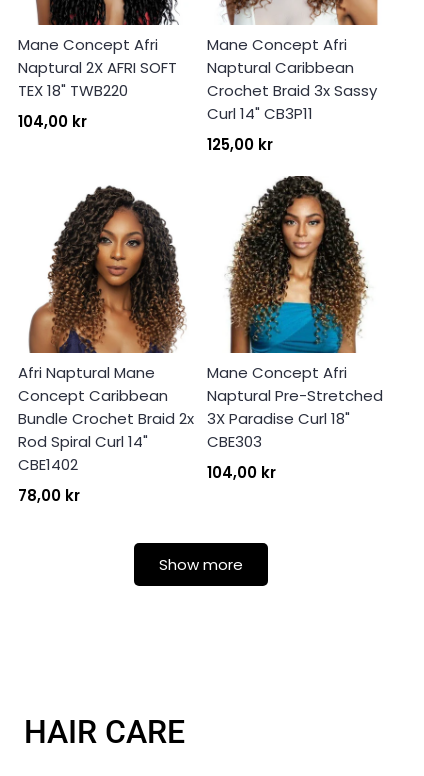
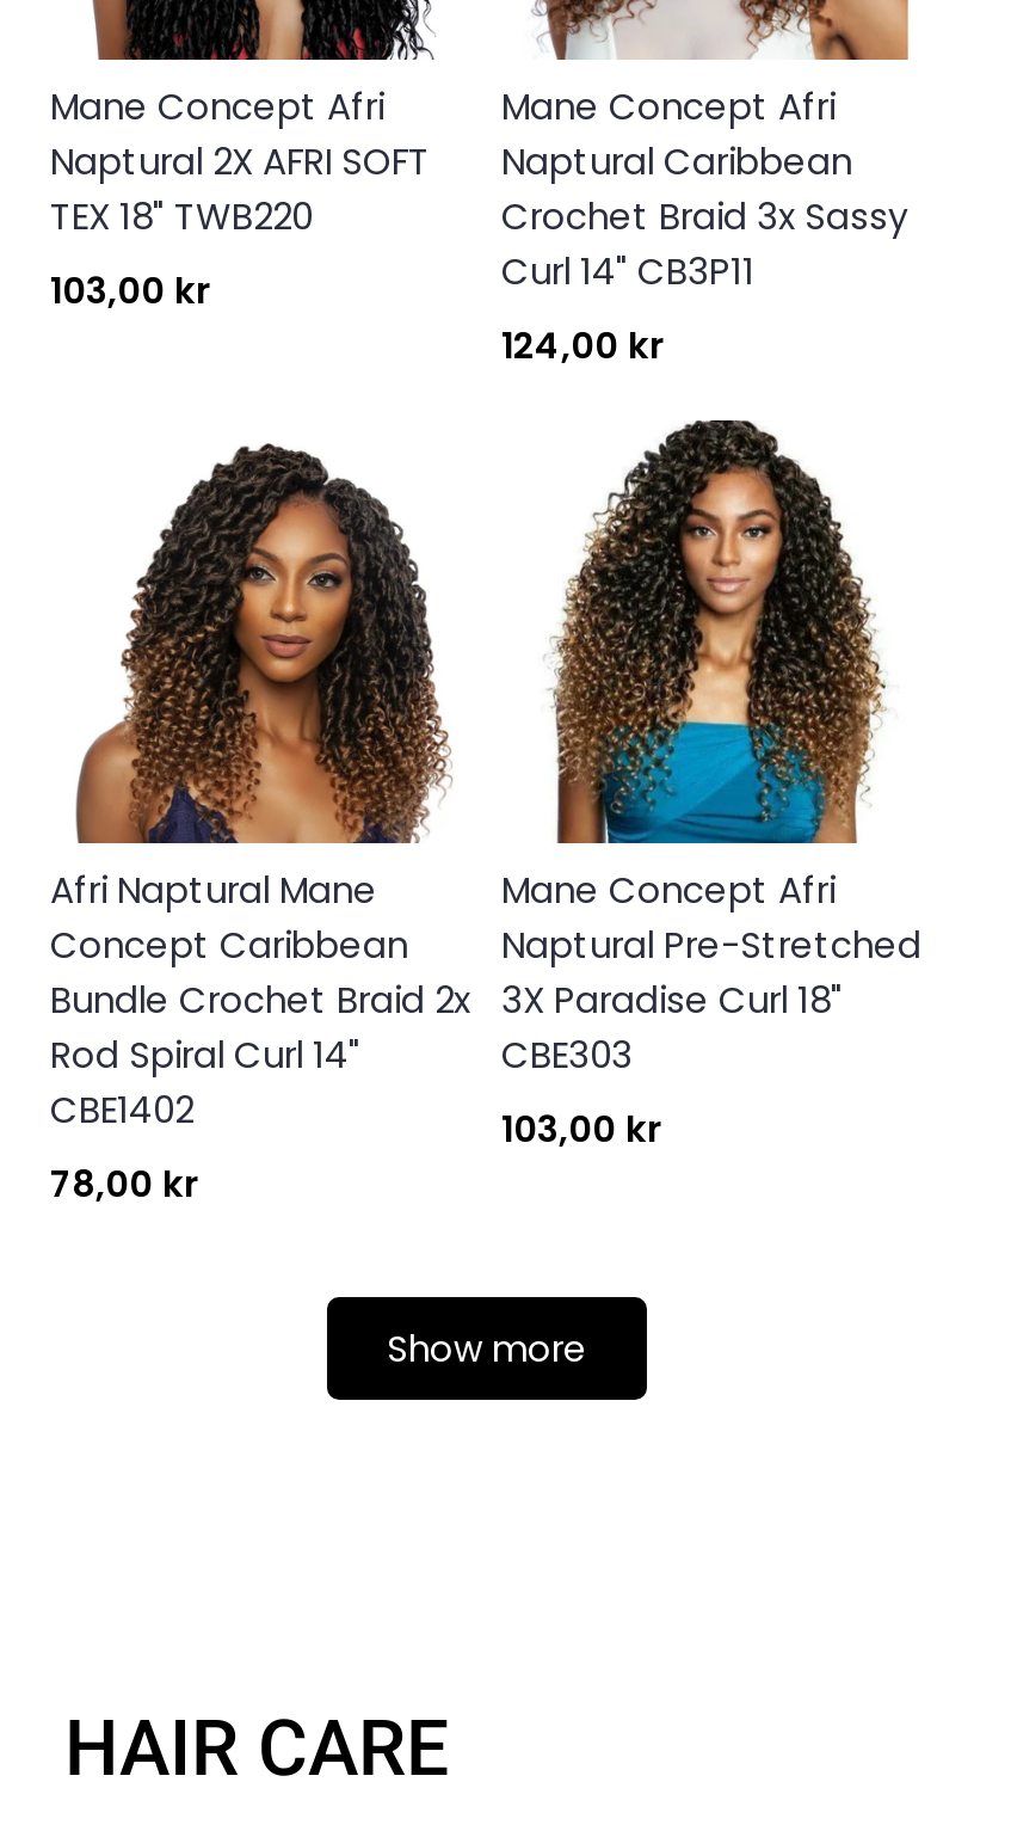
[18,111,87,132] 104,00 kr -> [50,266,210,316] 103,00 kr
[207,134,273,155] 125,00 kr -> [501,321,664,371] 124,00 kr
[207,462,276,483] 104,00 kr -> [501,1104,661,1154] 103,00 kr

